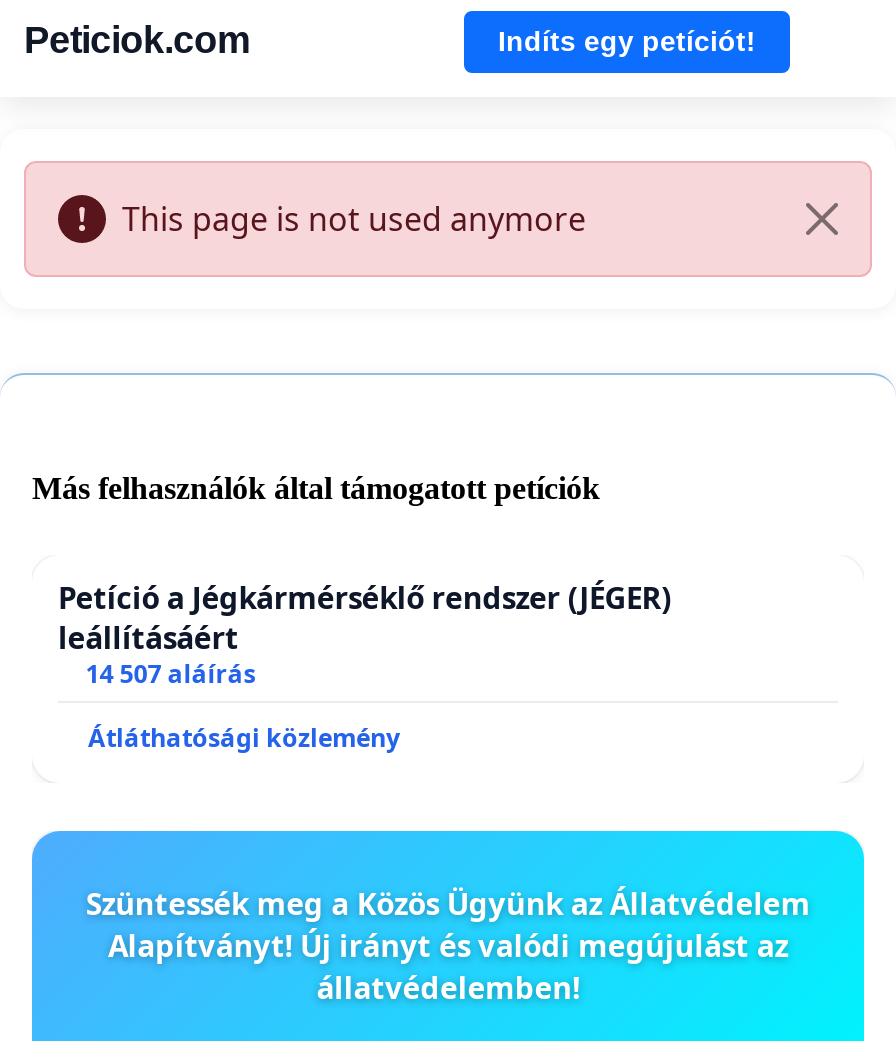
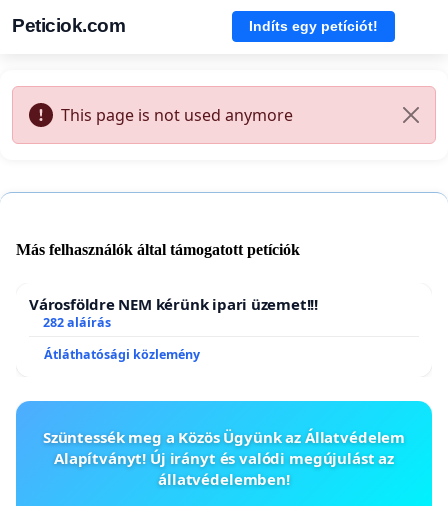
[58,578,671,692] Petíció a Jégkármérséklő rendszer (JÉGER) | leállításáért | 14 507 aláírás -> [29,294,318,331] Városföldre NEM kérünk ipari üzemet!!! | 282 aláírás

